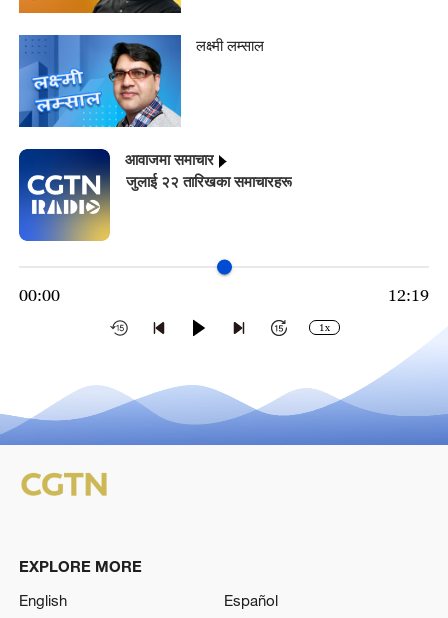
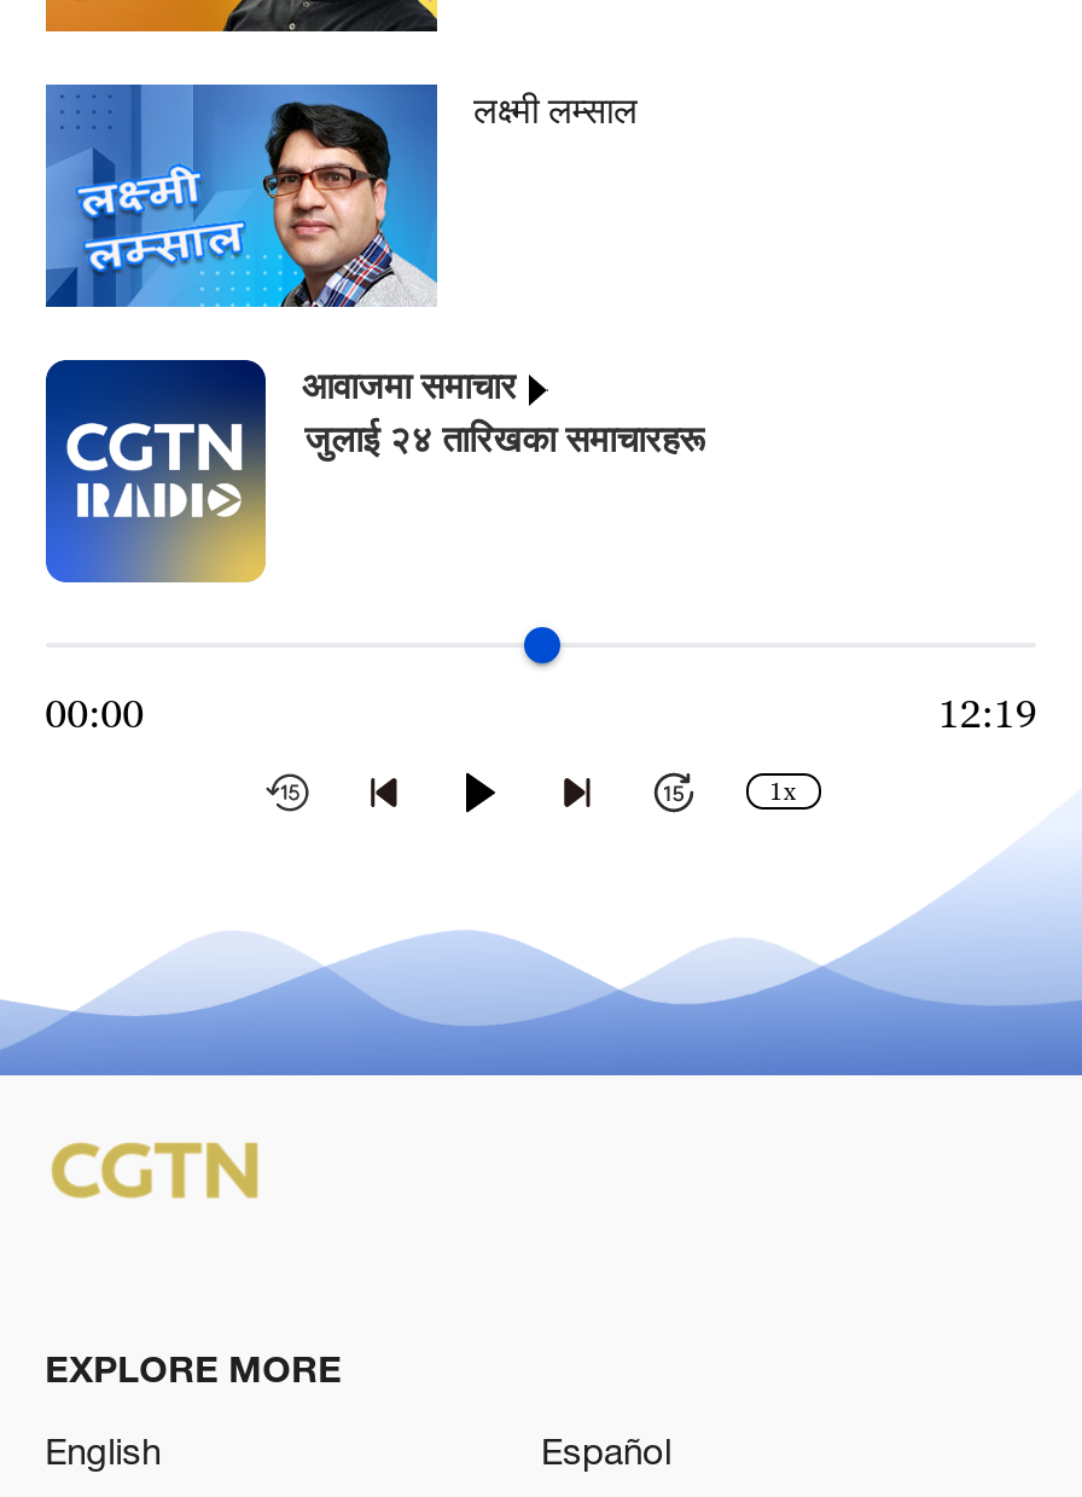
[126,172,292,193] जुलाई २२ तारिखका समाचारहरू -> [305,415,705,465] जुलाई २४ तारिखका समाचारहरू

